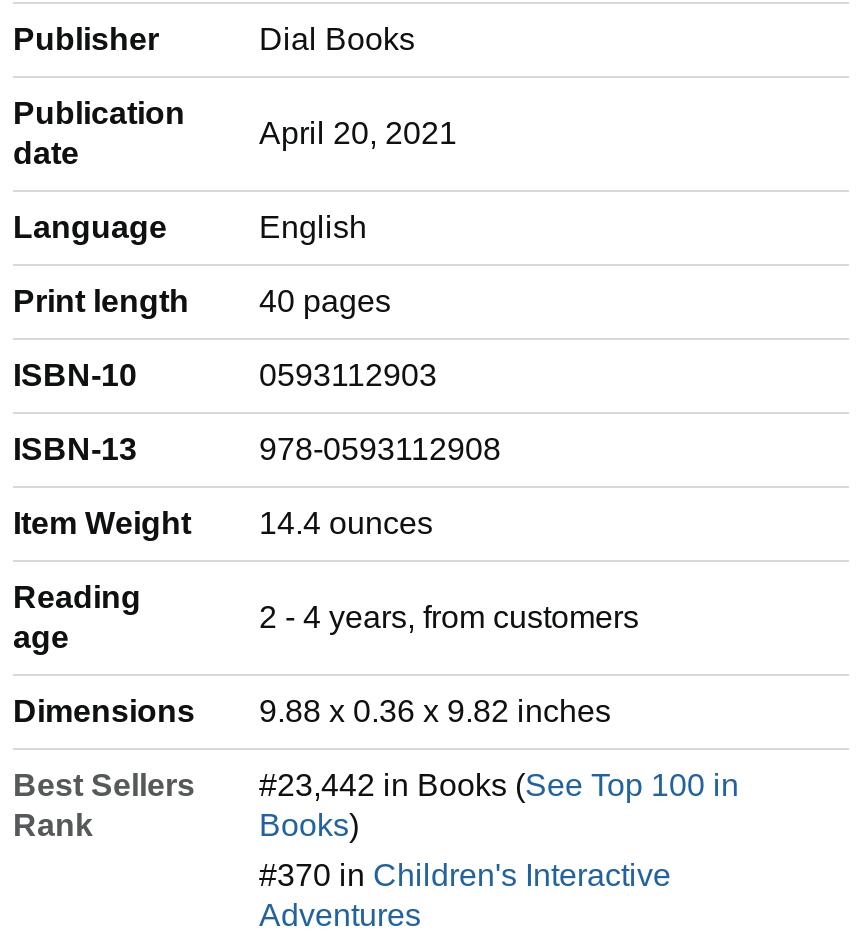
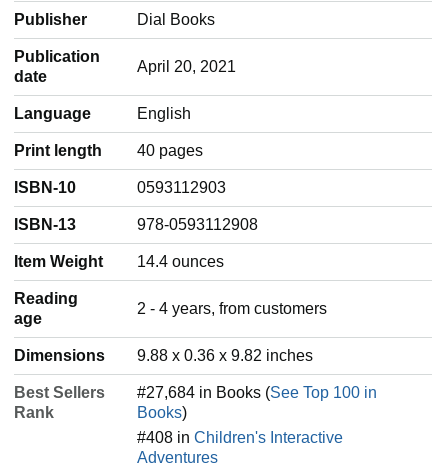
[259,768,739,802] #23,442 in Books (See Top 100 in -> [137,384,377,401] #27,684 in Books (See Top 100 in
[259,858,671,892] #370 in Children's Interactive -> [137,429,343,446] #408 in Children's Interactive

